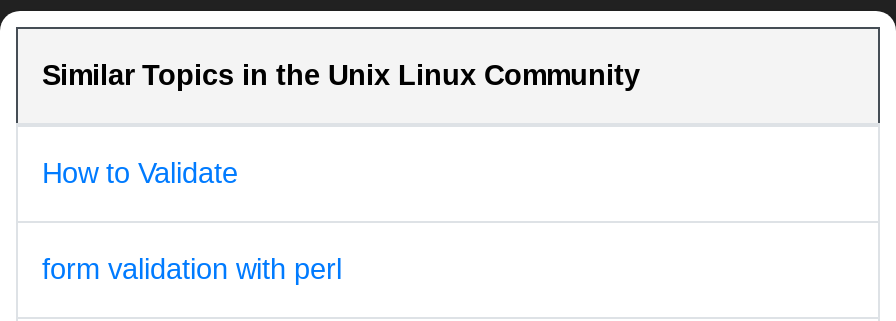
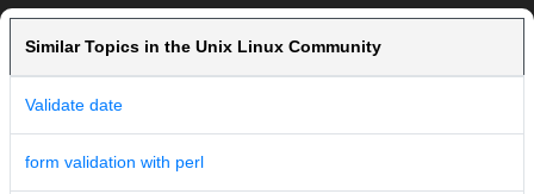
[42,158,238,190] How to Validate -> [25,96,123,115] Validate date

